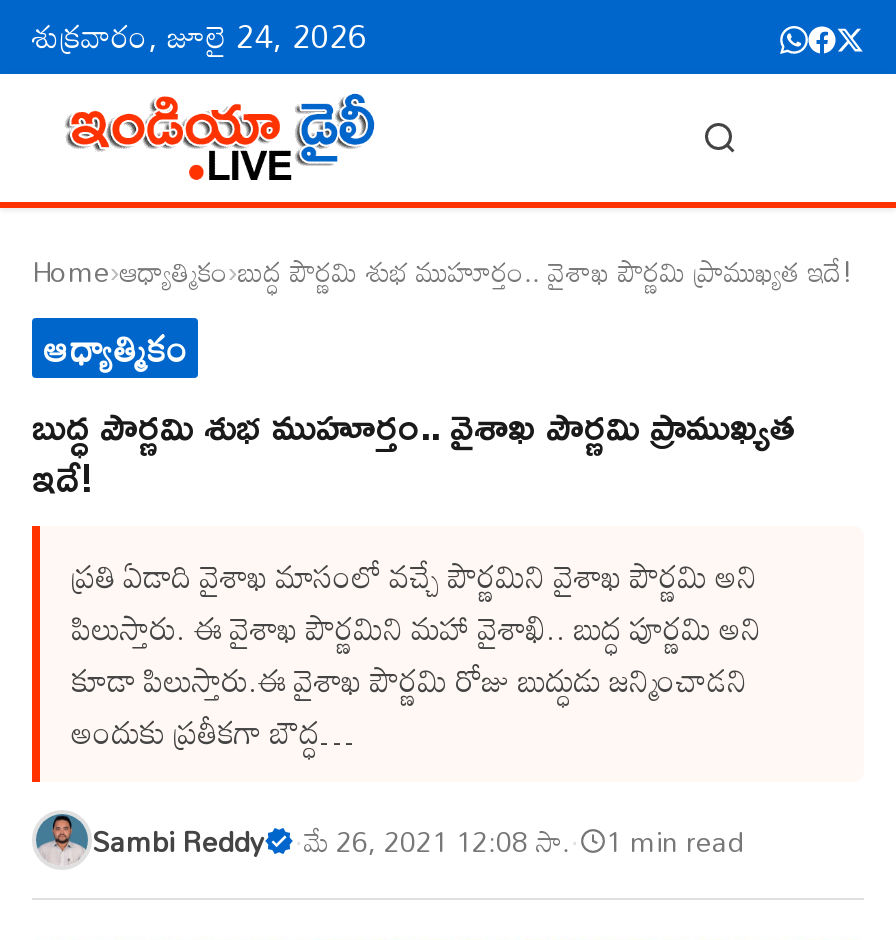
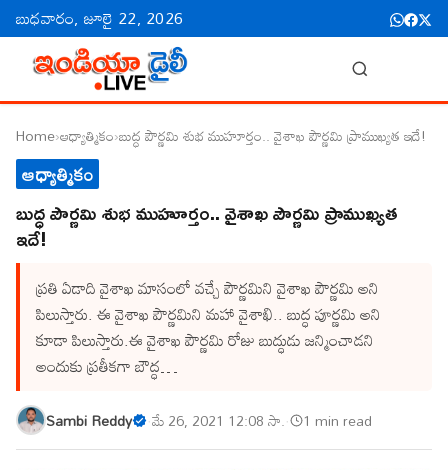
[32,4,367,68] శుక్రవారం, జూలై 24, 2026 -> [16,2,183,34] బుధవారం, జూలై 22, 2026

